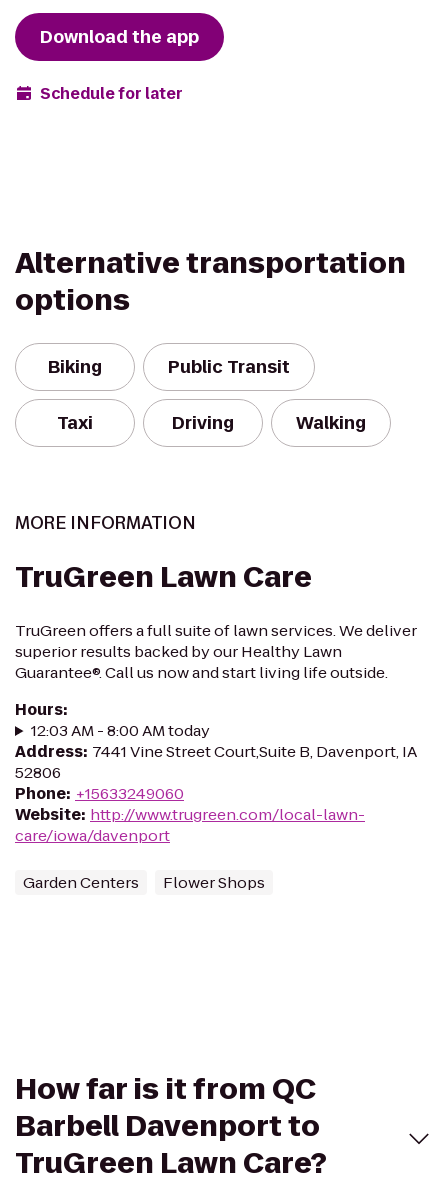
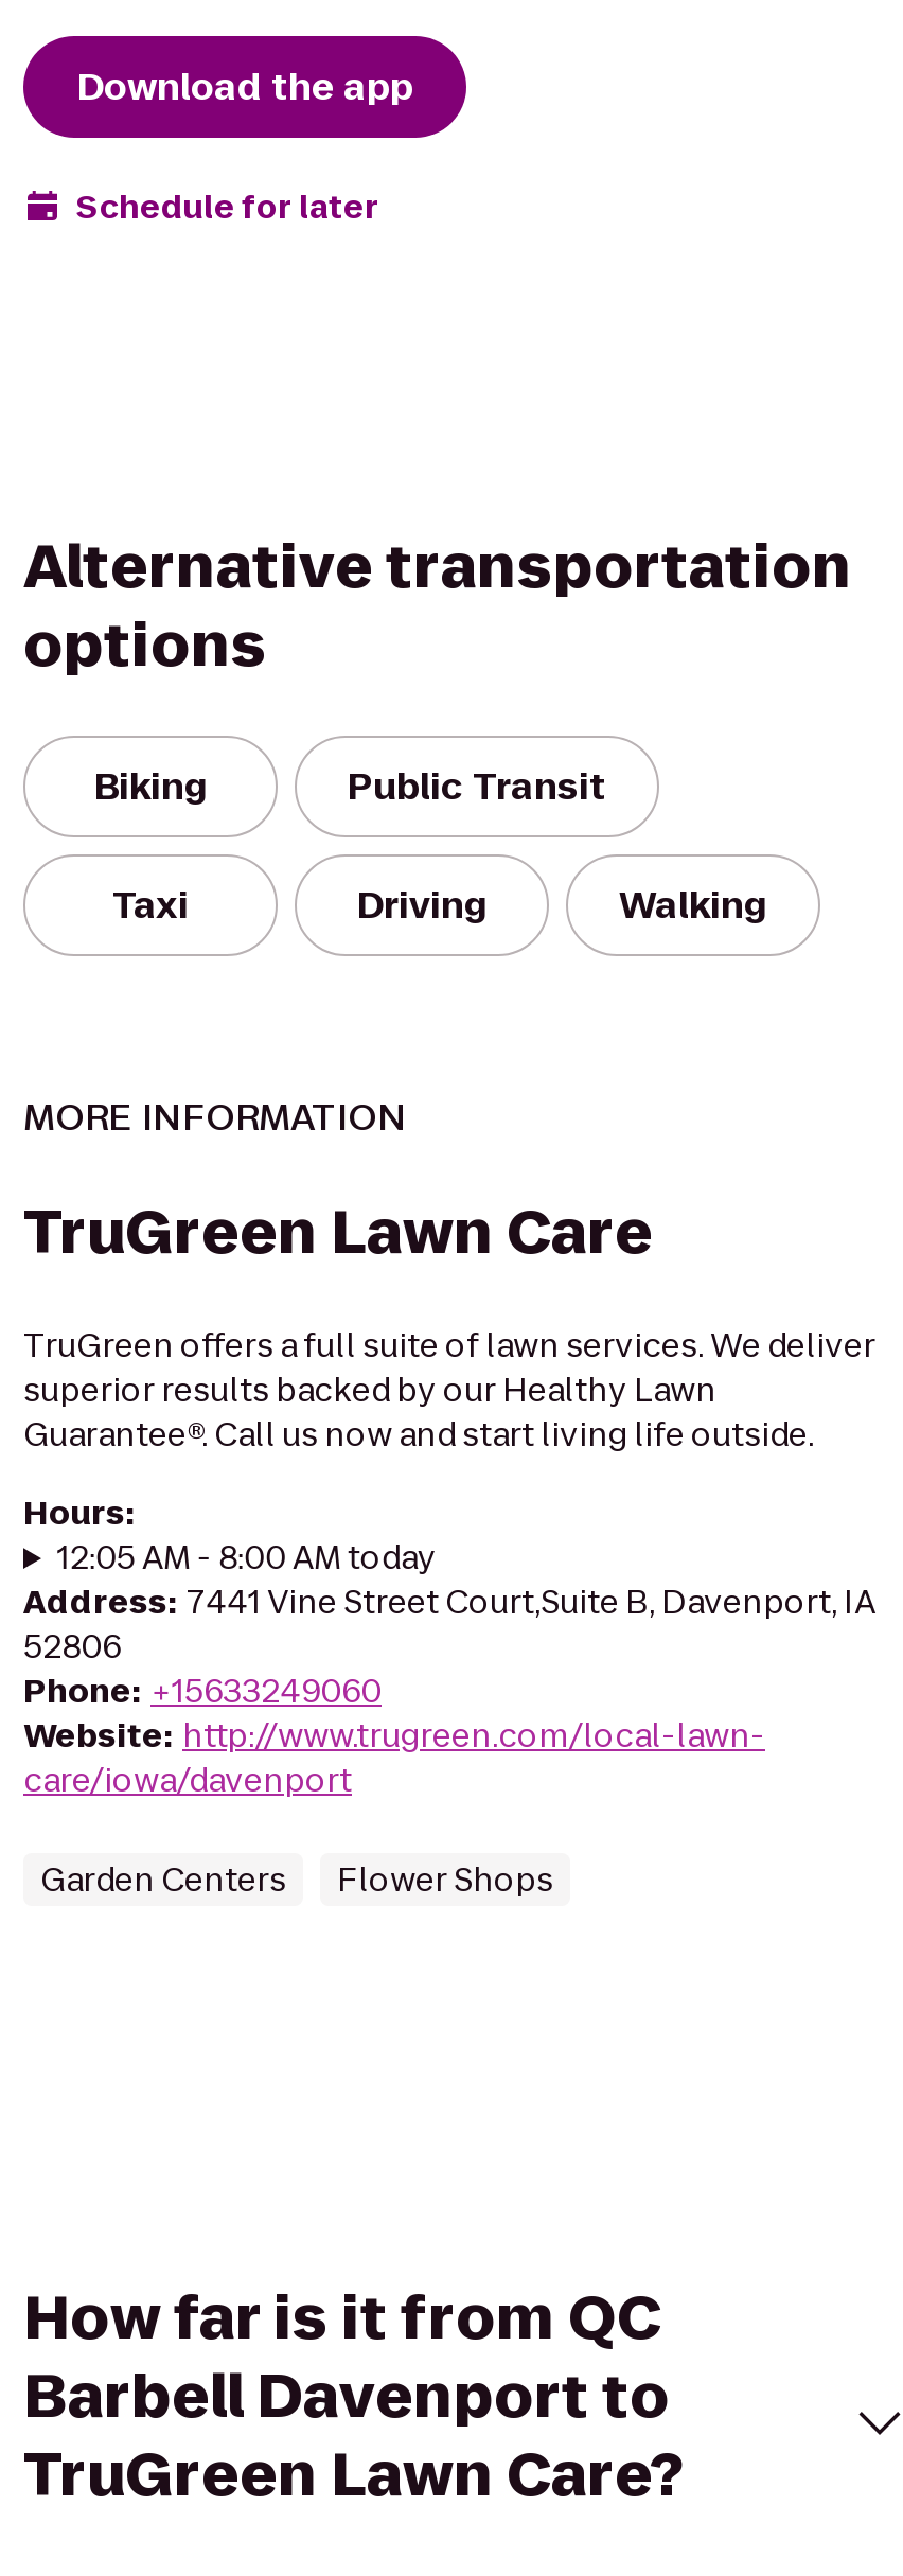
[31,720,210,741] 12:03 AM - 8:00 AM today -> [57,1535,436,1580] 12:05 AM - 8:00 AM today

